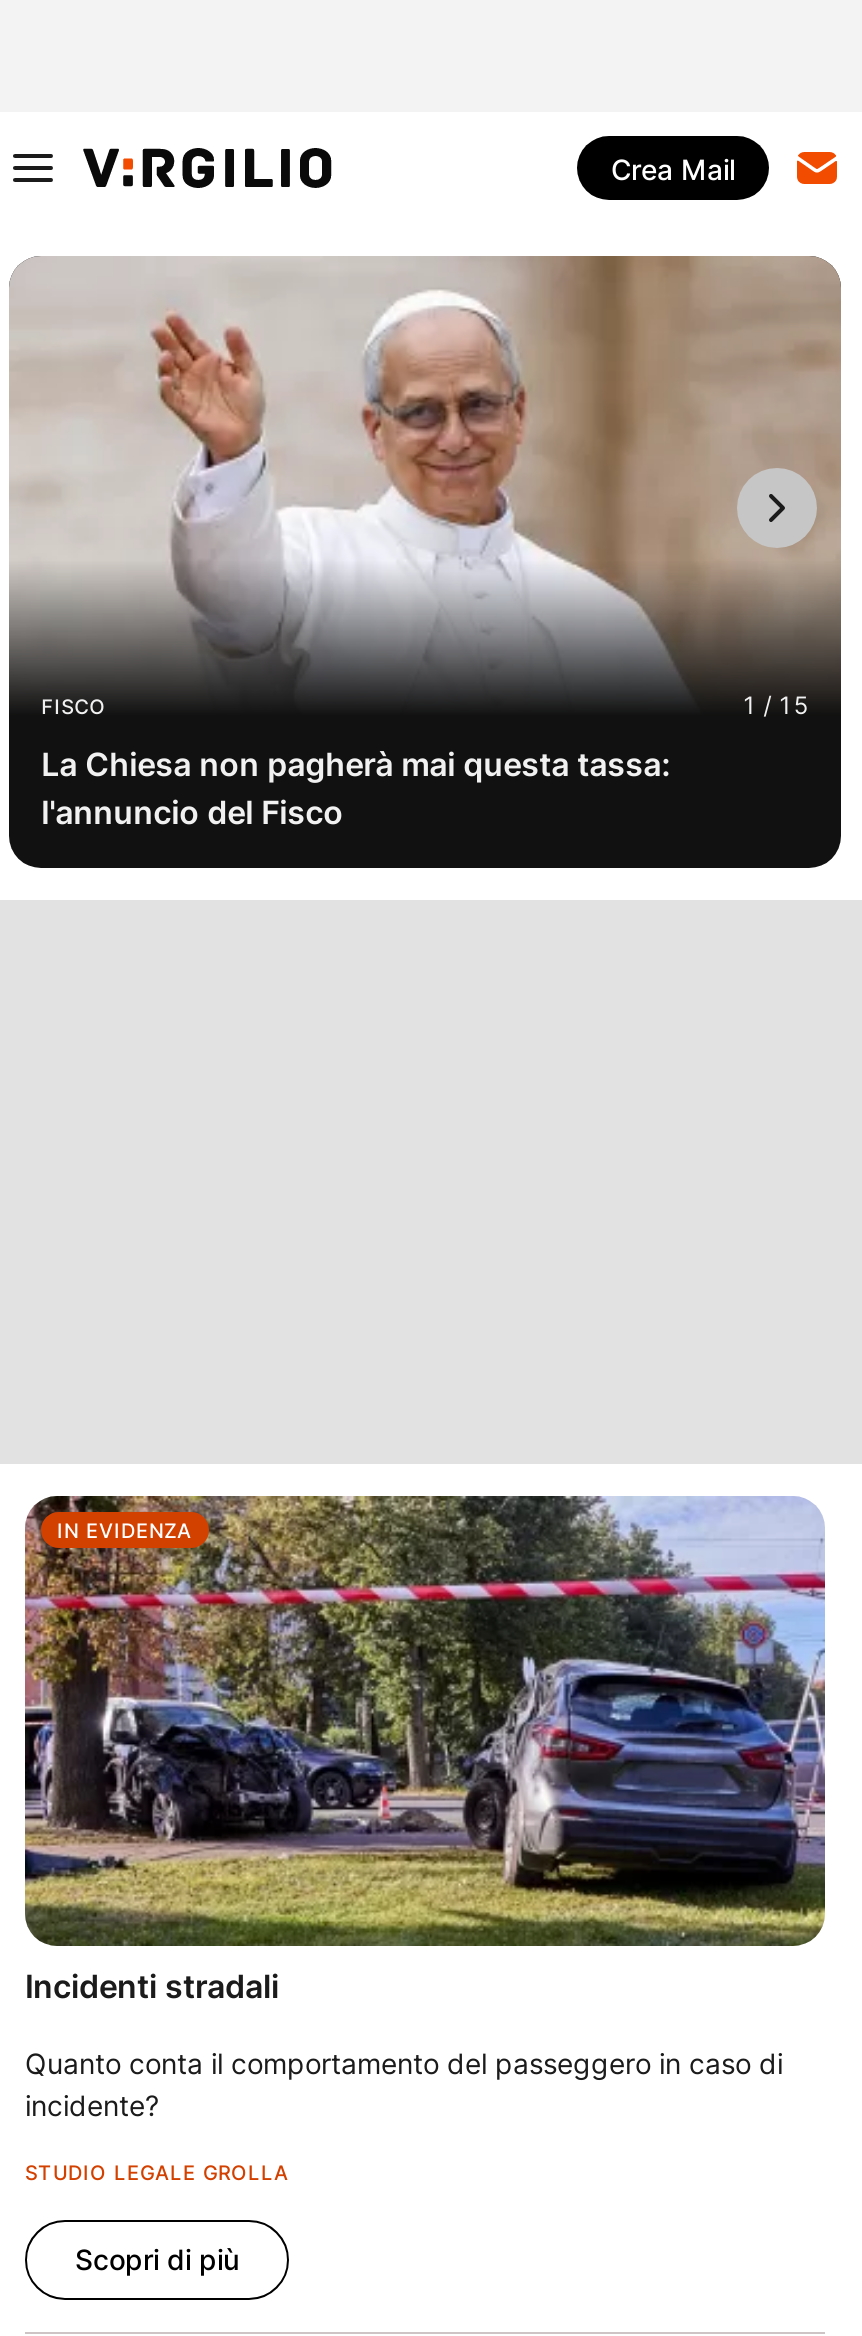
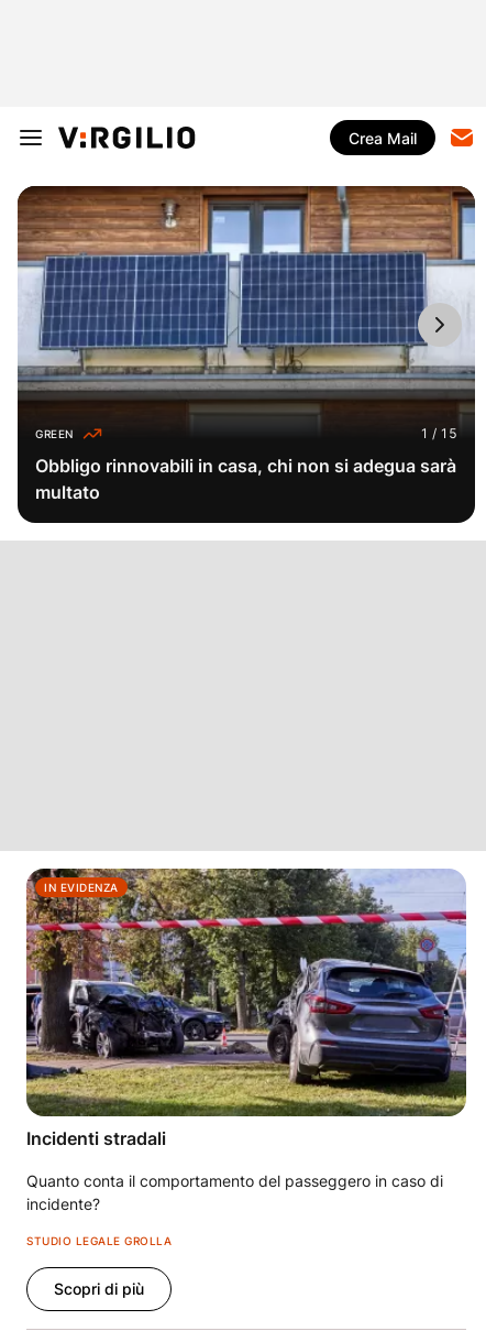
[9,256,841,717] [image] | FISCO -> [18,185,476,440] [image] | GREEN
[41,744,671,832] La Chiesa non pagherà mai questa tassa: | l'annuncio del Fisco -> [35,455,456,503] Obbligo rinnovabili in casa, chi non si adegua sarà | multato

